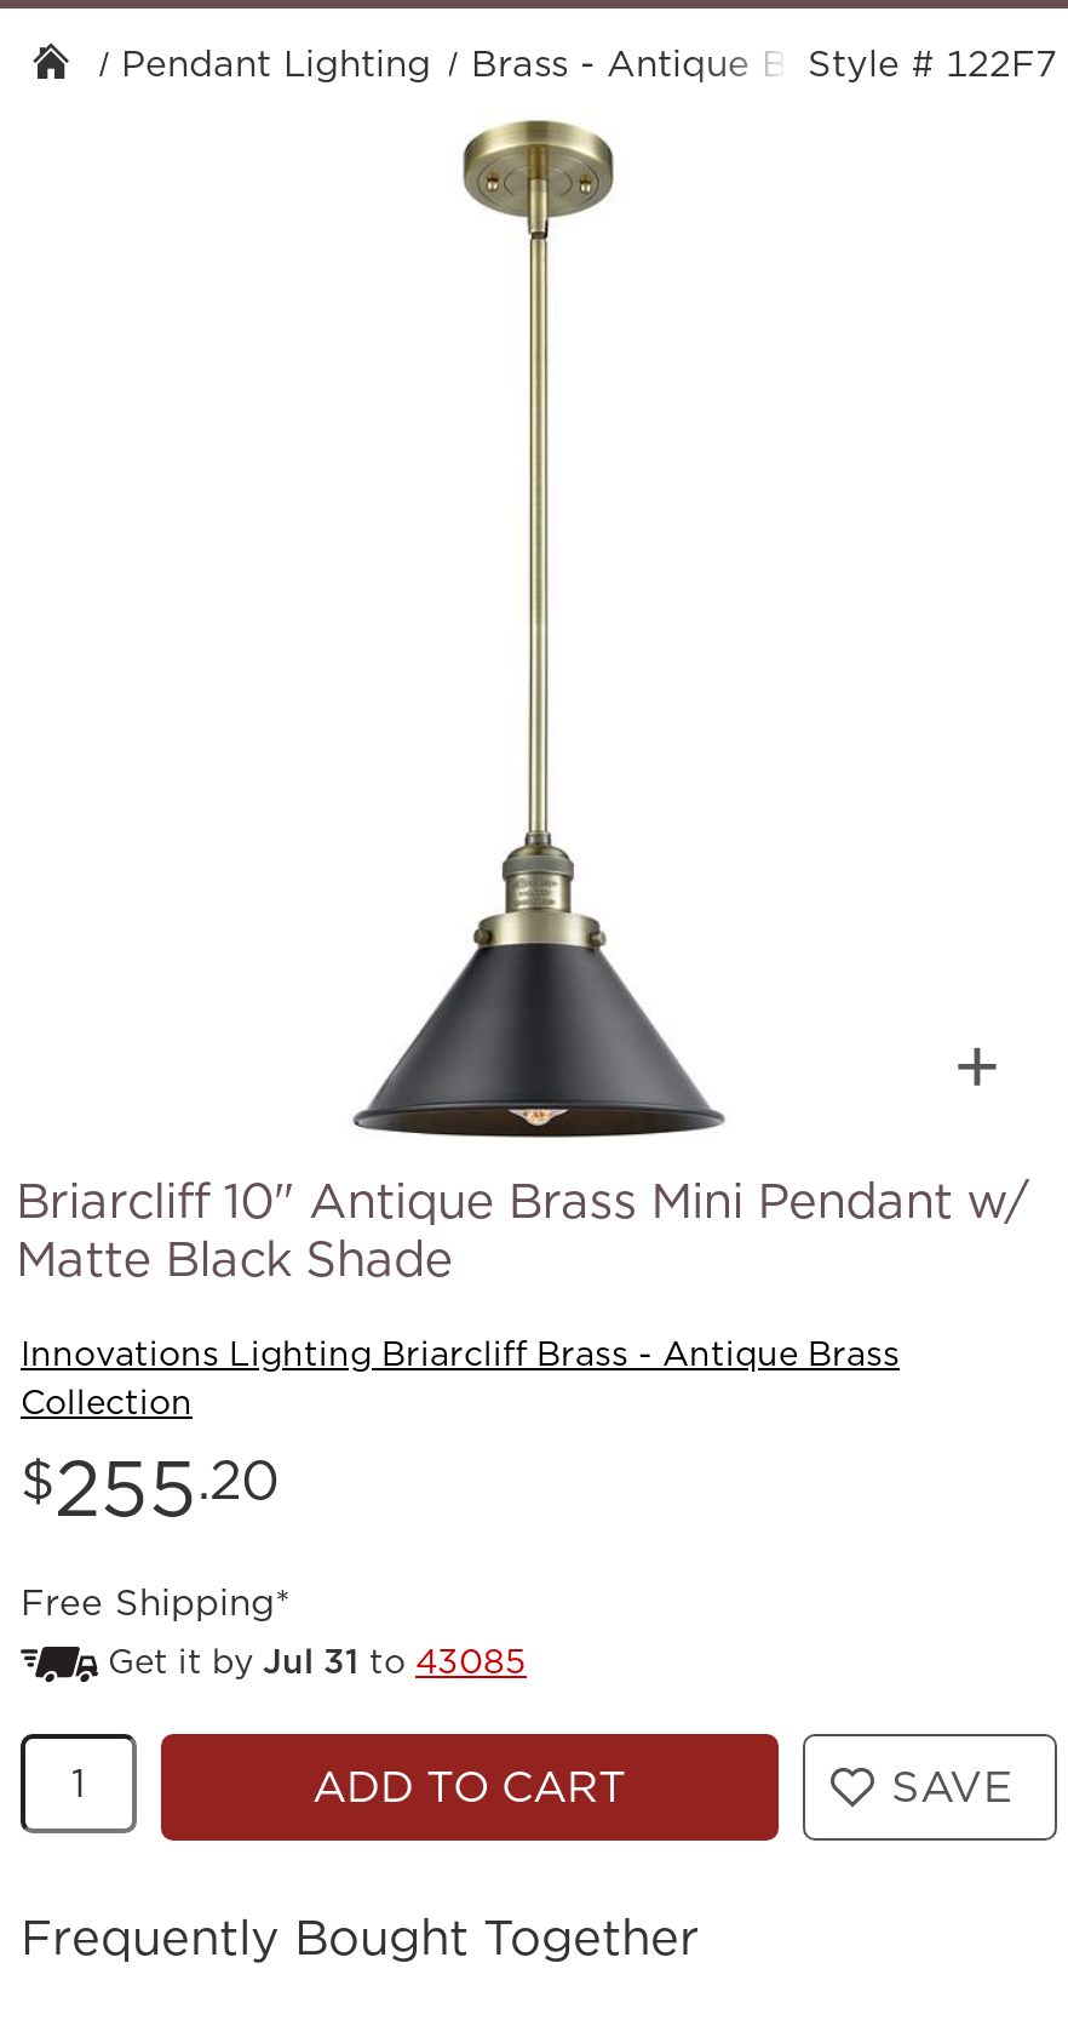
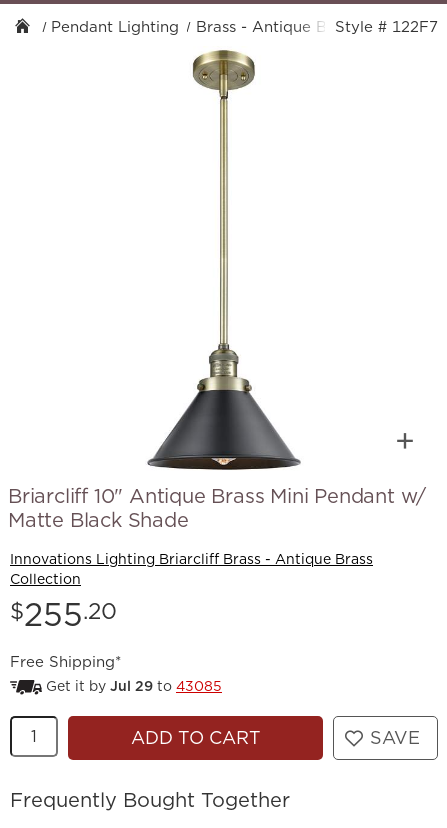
[108,1637,527,1686] Get it by Jul 31 to 43085 -> [46,676,222,696] Get it by Jul 29 to 43085

